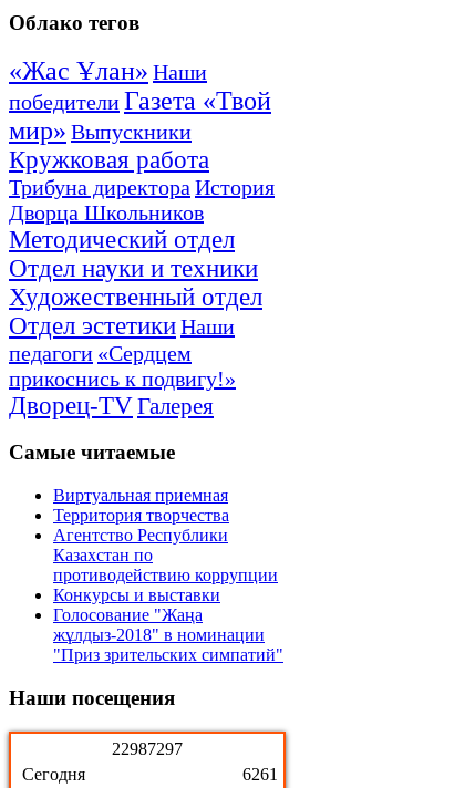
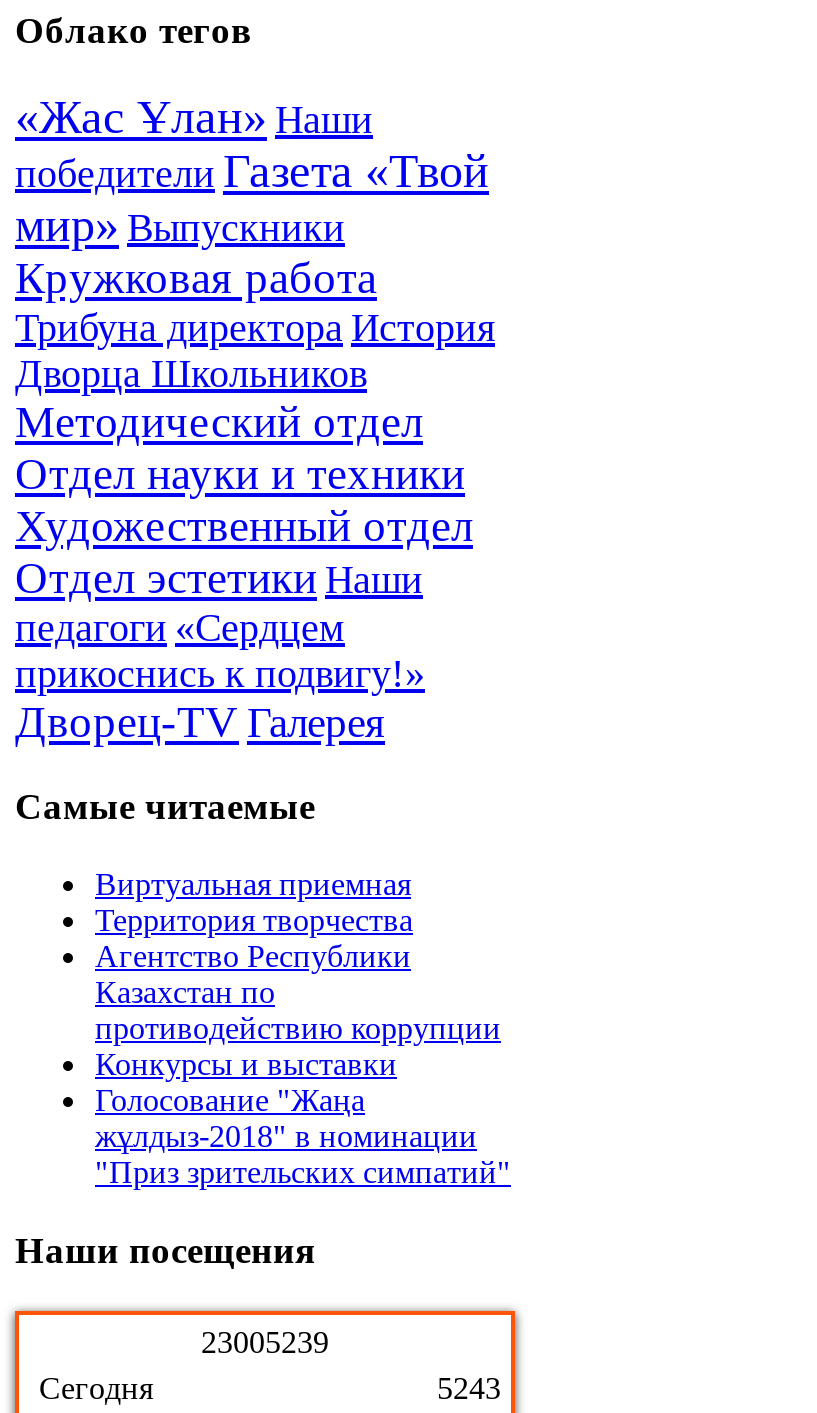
[112,739,183,758] 22987297 -> [201,1324,329,1358] 23005239
[242,764,278,783] 6261 -> [437,1370,501,1404] 5243

